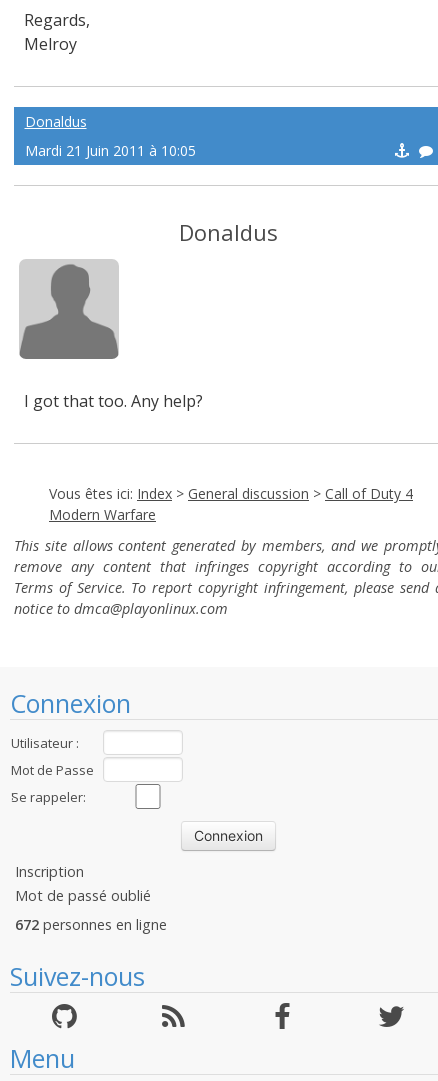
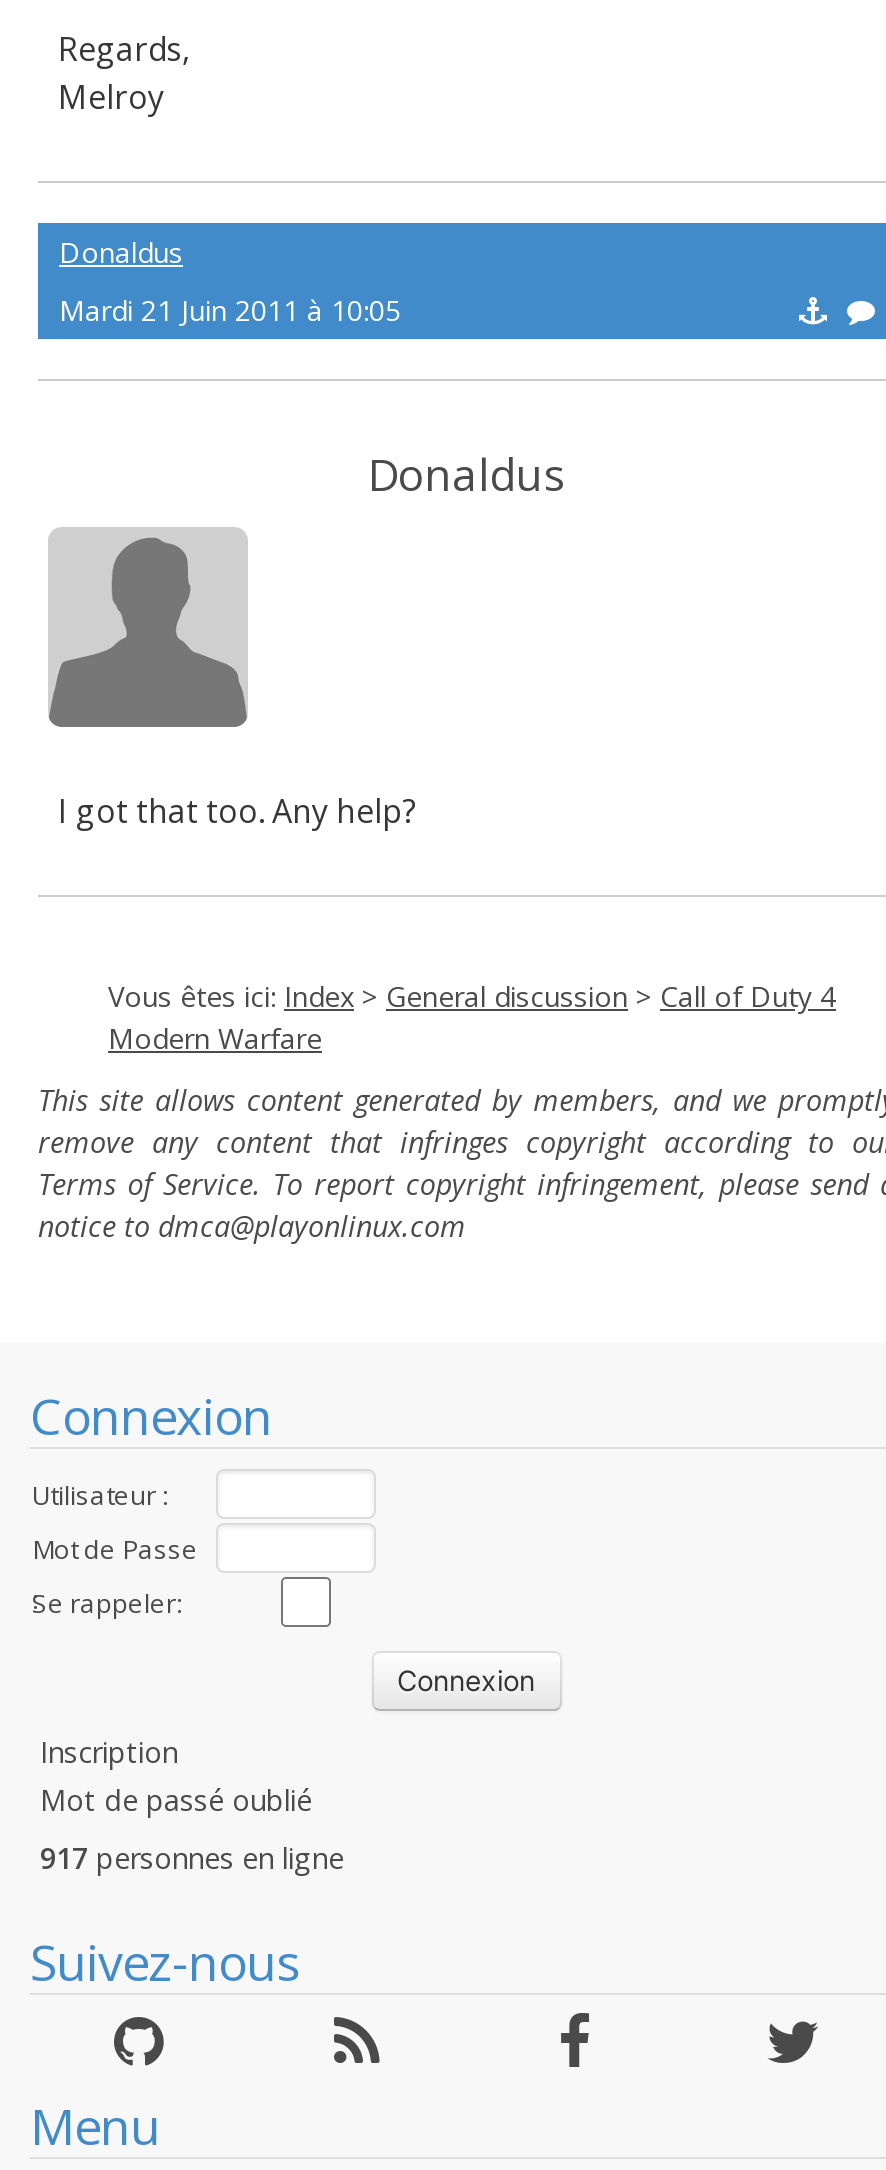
[15,915,167,934] 672 personnes en ligne -> [40,1839,344,1877] 917 personnes en ligne

